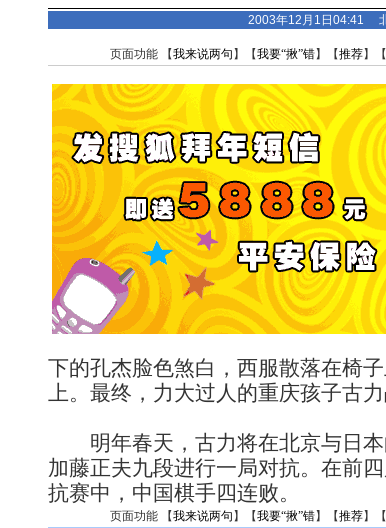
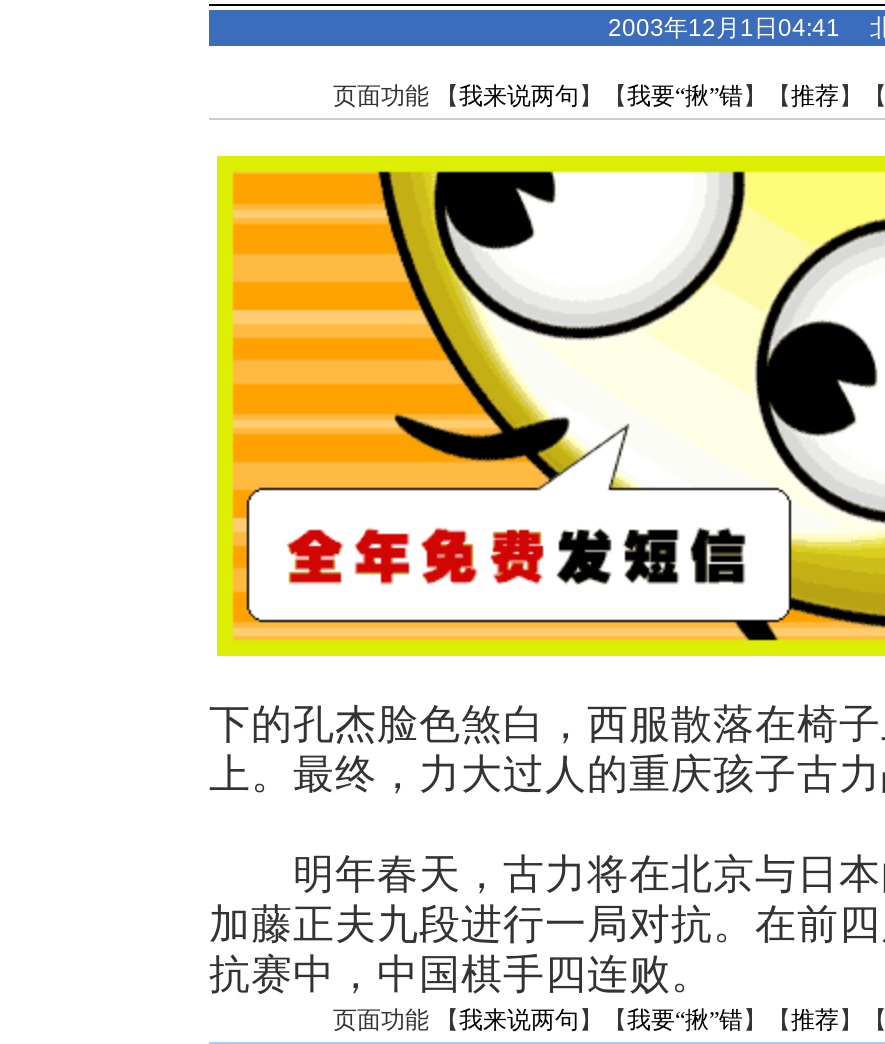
[51,84,383,335] [image] -> [215,156,879,658] [image]

